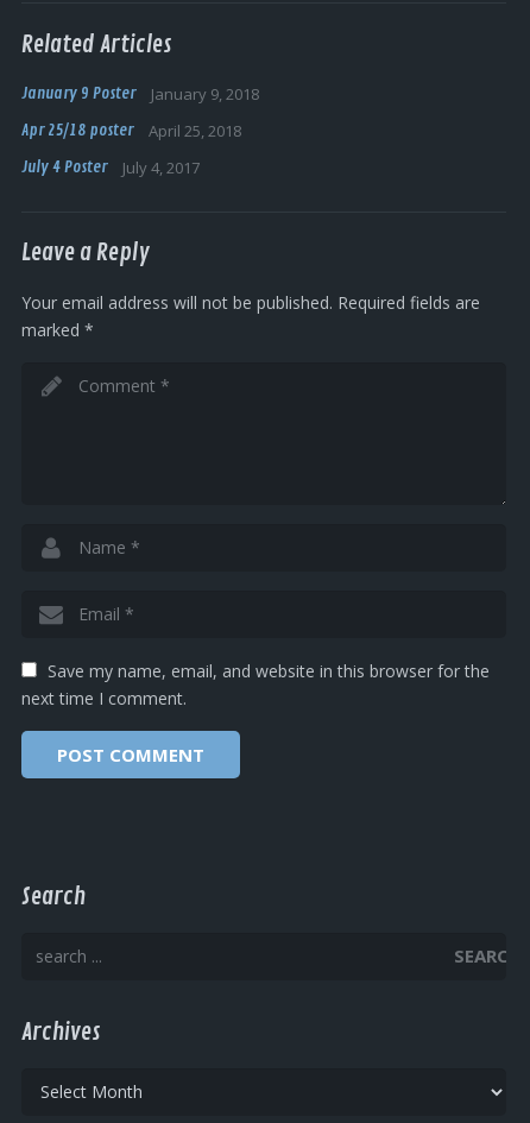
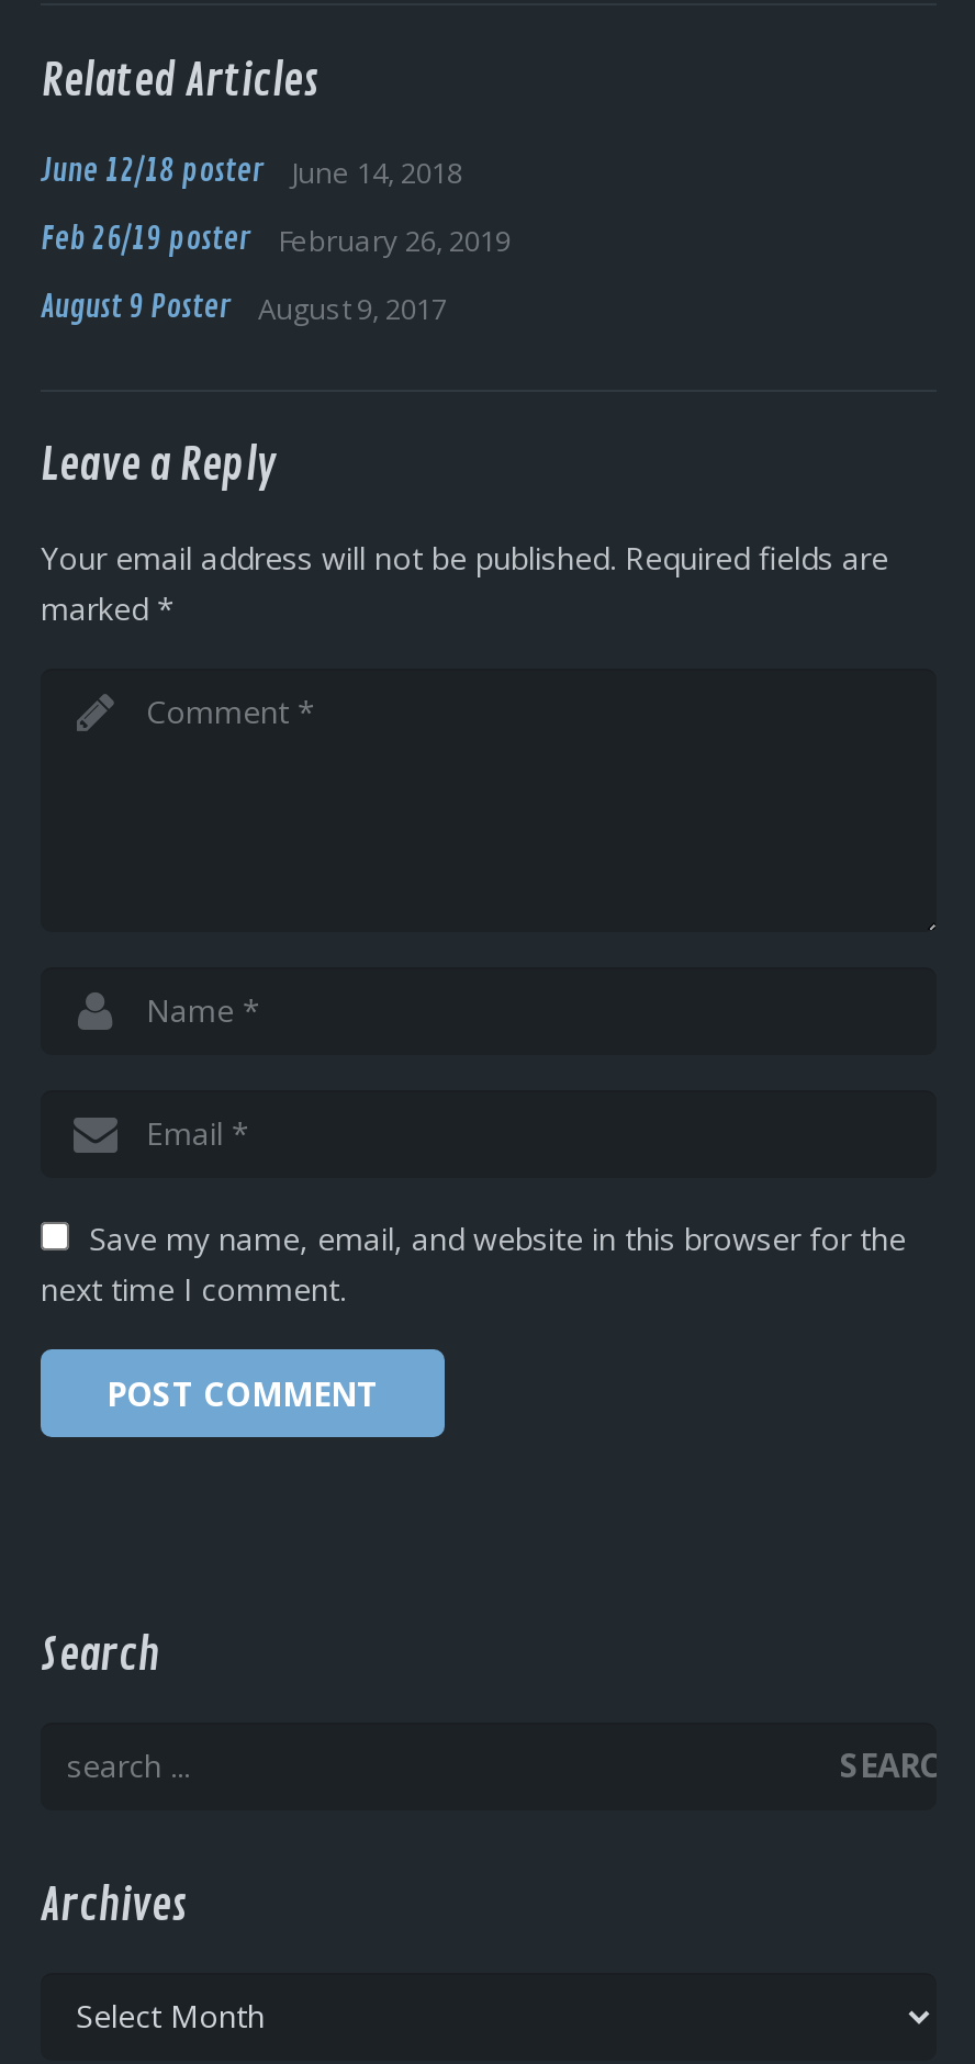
[21,83,259,105] January 9 Poster | January 9, 2018 -> [41,153,462,192] June 12/18 poster | June 14, 2018
[21,120,241,141] Apr 25/18 poster | April 25, 2018 -> [41,221,511,260] Feb 26/19 poster | February 26, 2019
[21,157,200,178] July 4 Poster | July 4, 2017 -> [41,289,447,328] August 9 Poster | August 9, 2017

